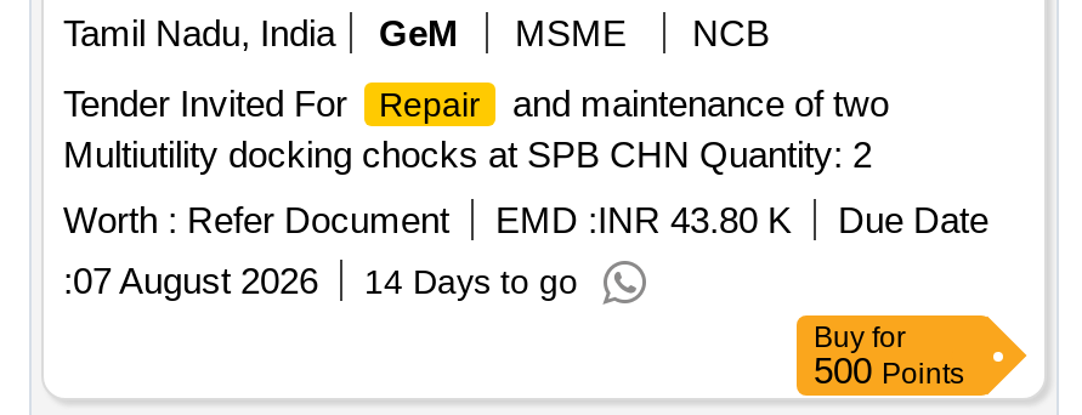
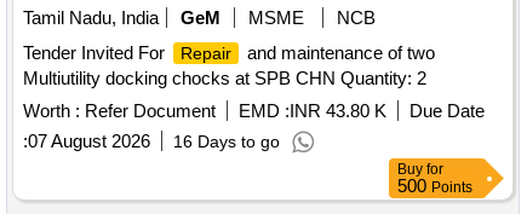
[63,260,578,301] :07 August 2026 14 Days to go -> [23,131,280,151] :07 August 2026 16 Days to go

